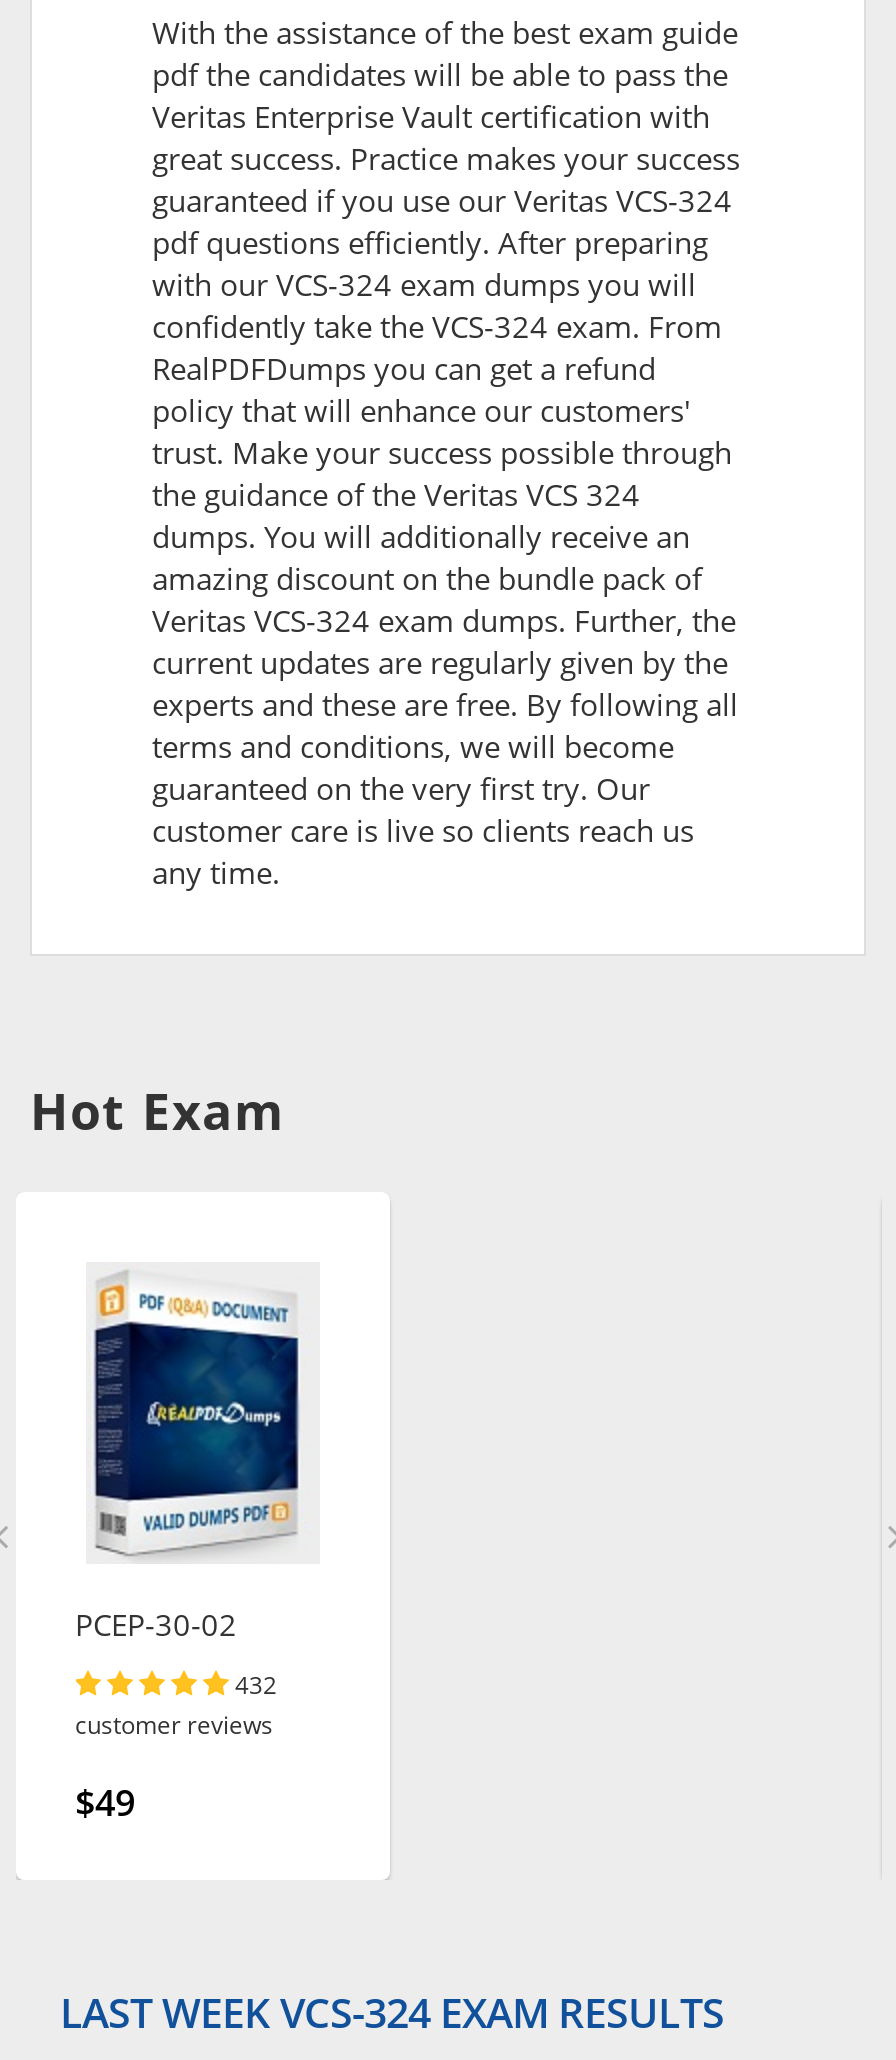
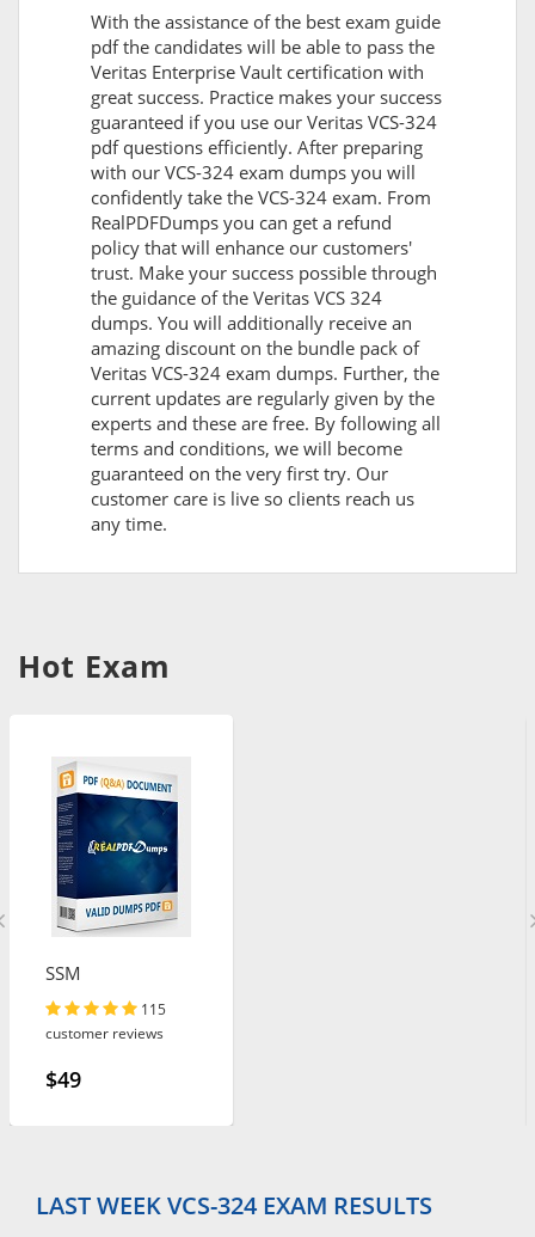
[75,1604,237,1644] PCEP-30-02 -> [45,961,81,985] SSM
[235,1668,277,1700] 432 -> [140,999,165,1018] 115

